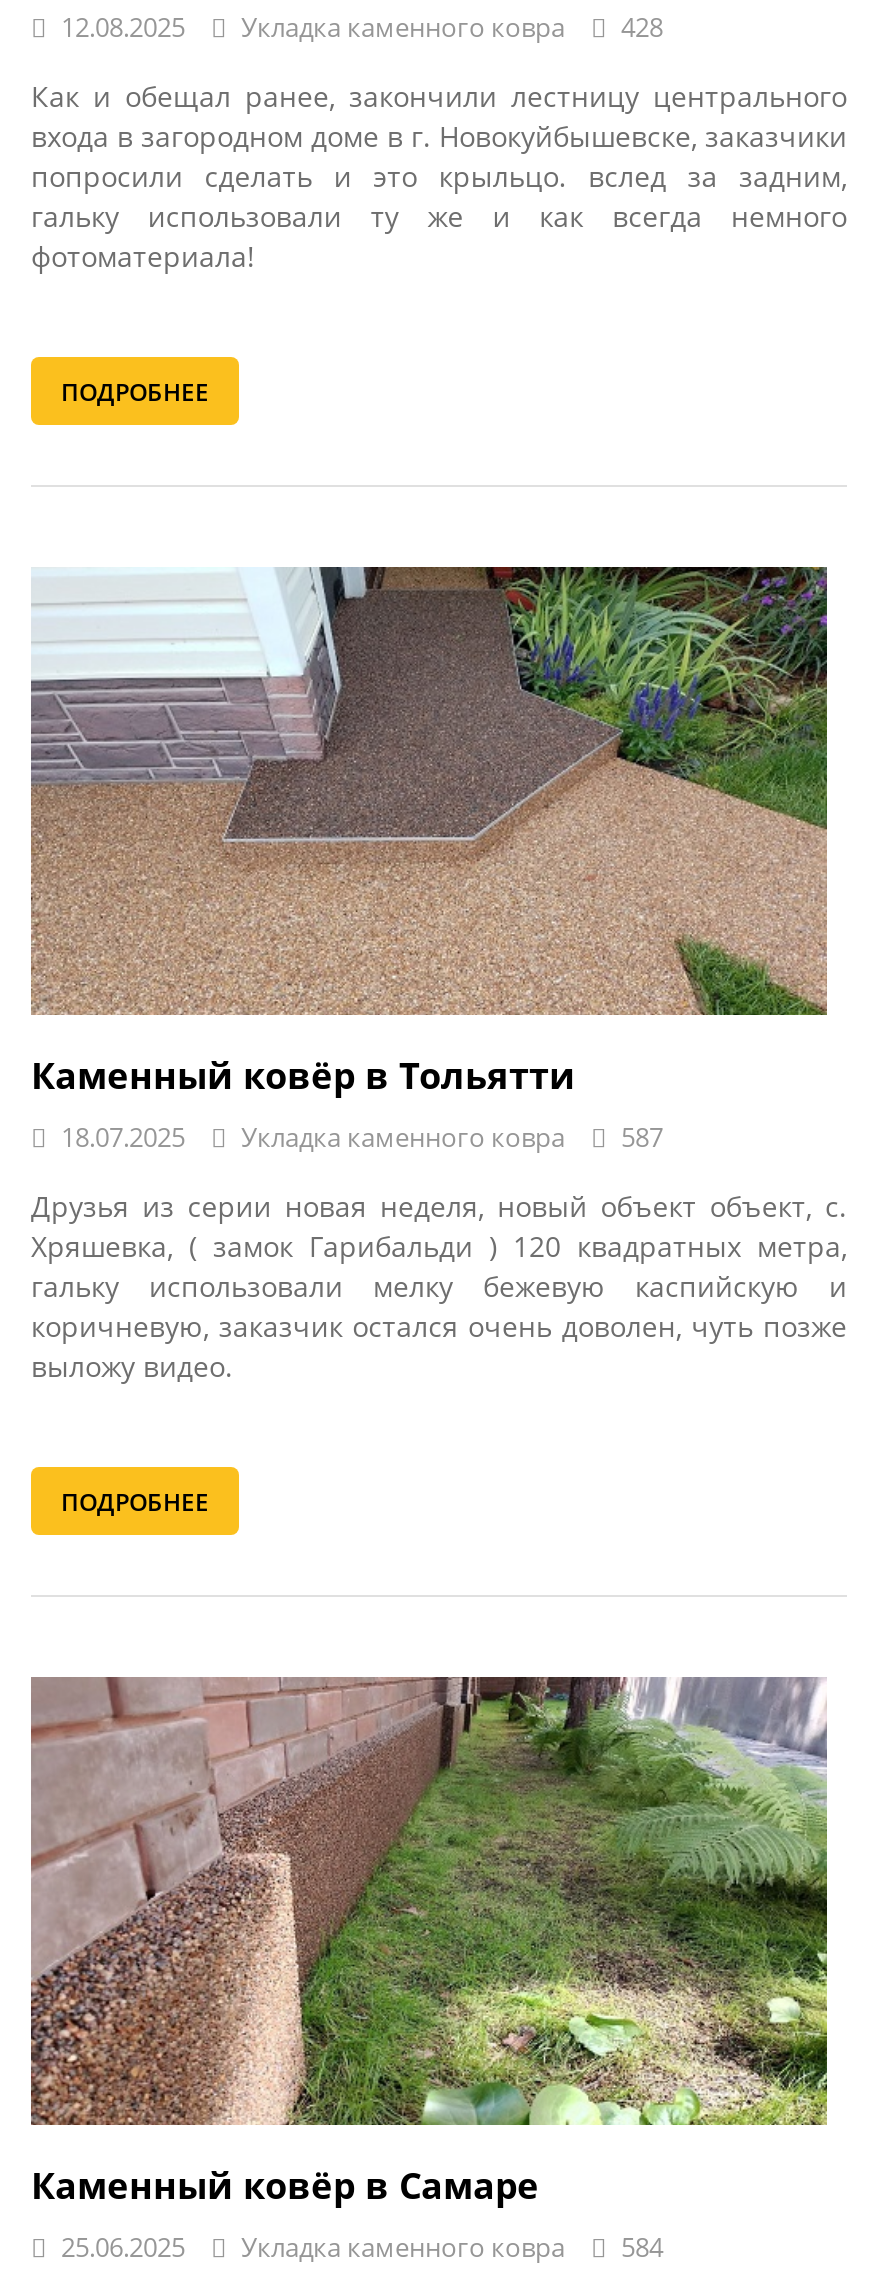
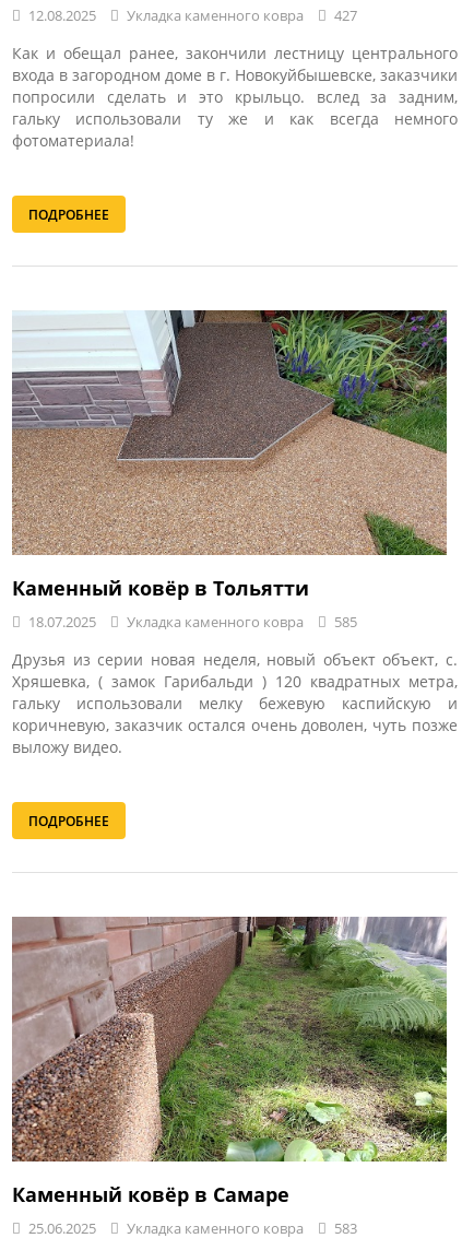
[55,9,663,45] 12.08.2025 Укладка каменного ковра 428 -> [25,5,357,25] 12.08.2025 Укладка каменного ковра 427
[55,1119,663,1155] 18.07.2025 Укладка каменного ковра 587 -> [25,612,357,632] 18.07.2025 Укладка каменного ковра 585
[55,2229,663,2265] 25.06.2025 Укладка каменного ковра 584 -> [25,1218,357,1238] 25.06.2025 Укладка каменного ковра 583

